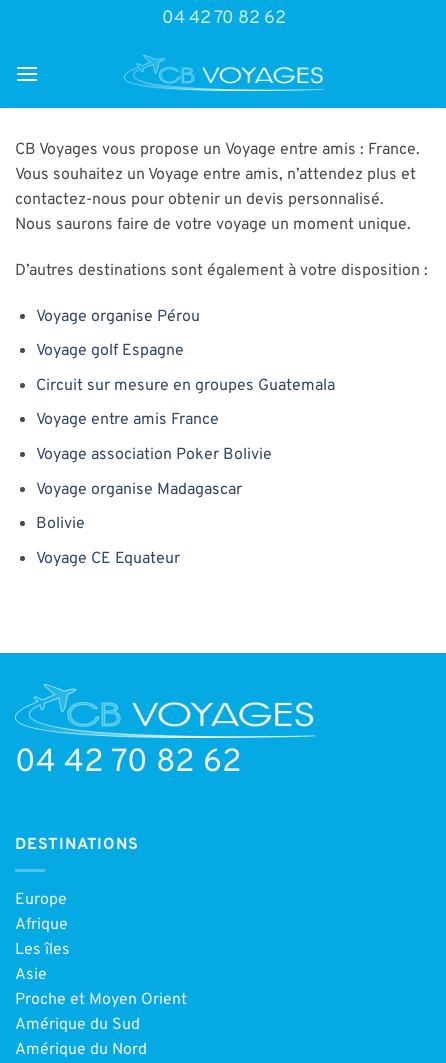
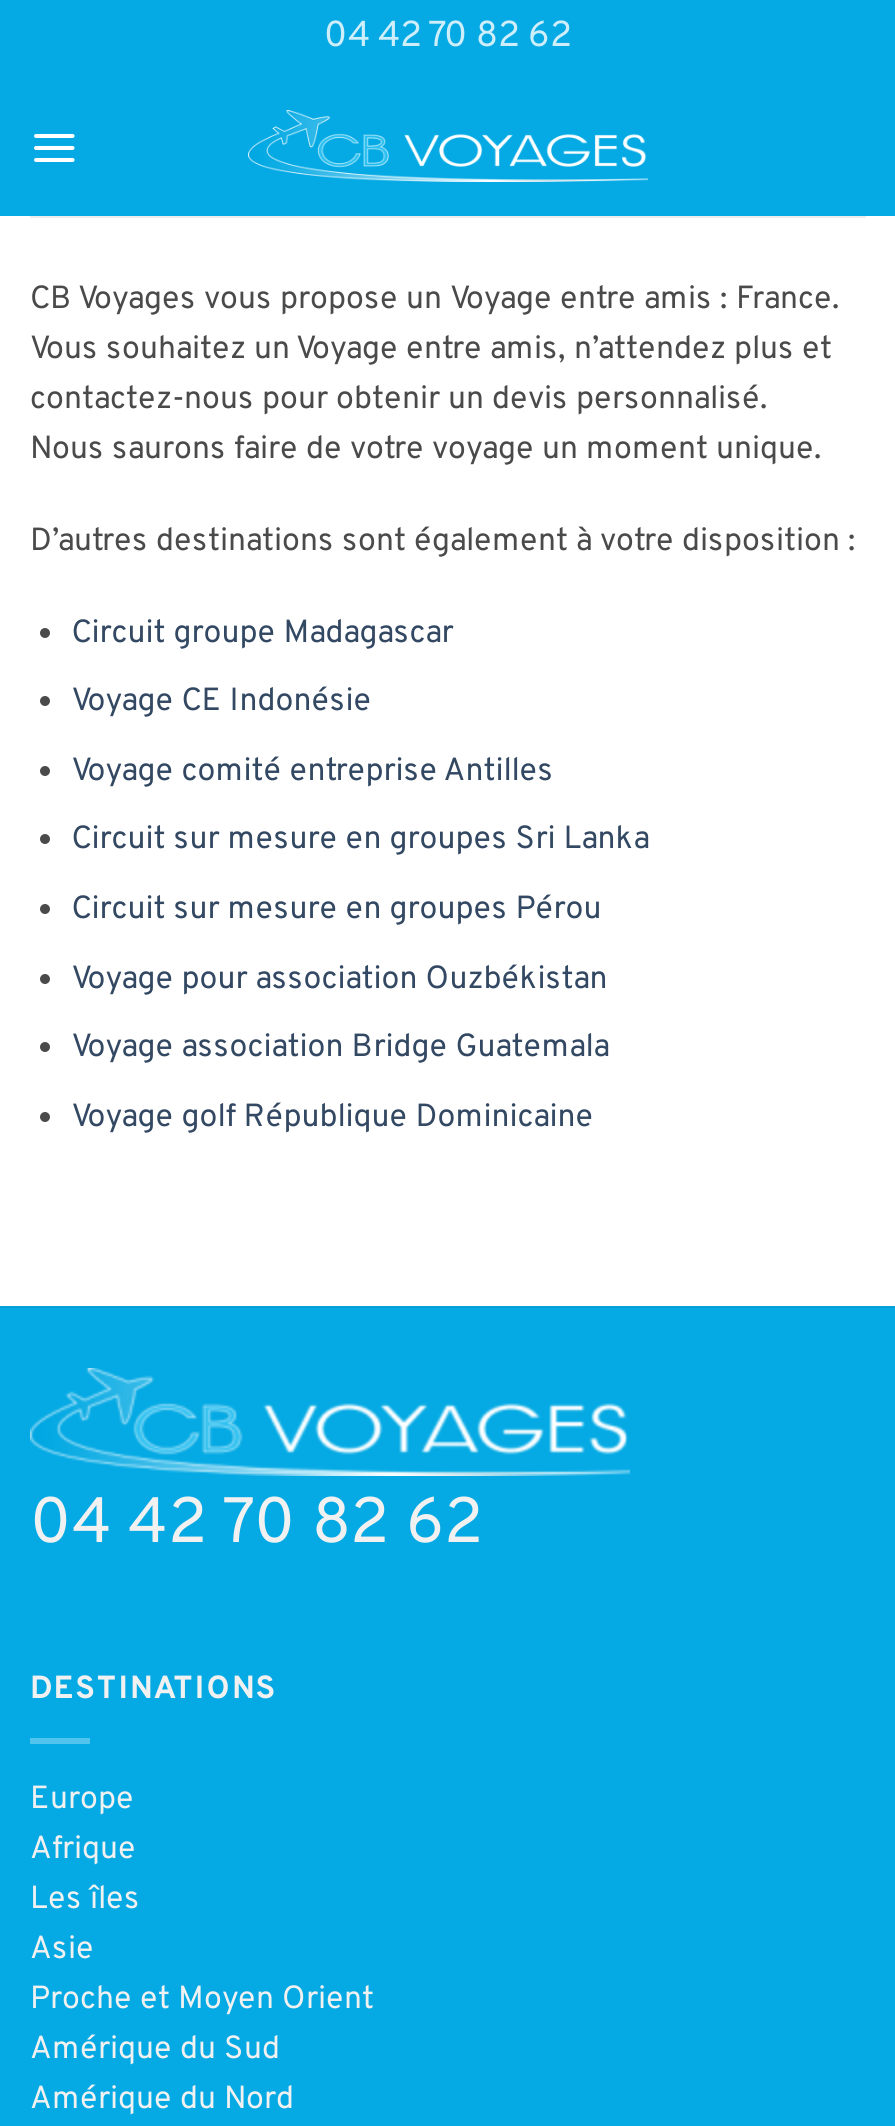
[36,307,200,327] Voyage organise Pérou -> [72,613,454,653] Circuit groupe Madagascar
[36,341,184,361] Voyage golf Espagne -> [72,682,372,722] Voyage CE Indonésie
[36,376,335,396] Circuit sur mesure en groupes Guatemala -> [72,752,554,792] Voyage comité entreprise Antilles
[36,410,219,430] Voyage entre amis France -> [72,821,650,861] Circuit sur mesure en groupes Sri Lanka
[36,445,272,465] Voyage association Poker Bolivie -> [72,890,602,930] Circuit sur mesure en groupes Pérou
[36,480,242,500] Voyage organise Madagascar -> [72,959,608,999] Voyage pour association Ouzbékistan
[36,514,85,534] Bolivie -> [72,1028,610,1068] Voyage association Bridge Guatemala
[36,549,180,569] Voyage CE Equateur -> [72,1098,594,1138] Voyage golf République Dominicaine

